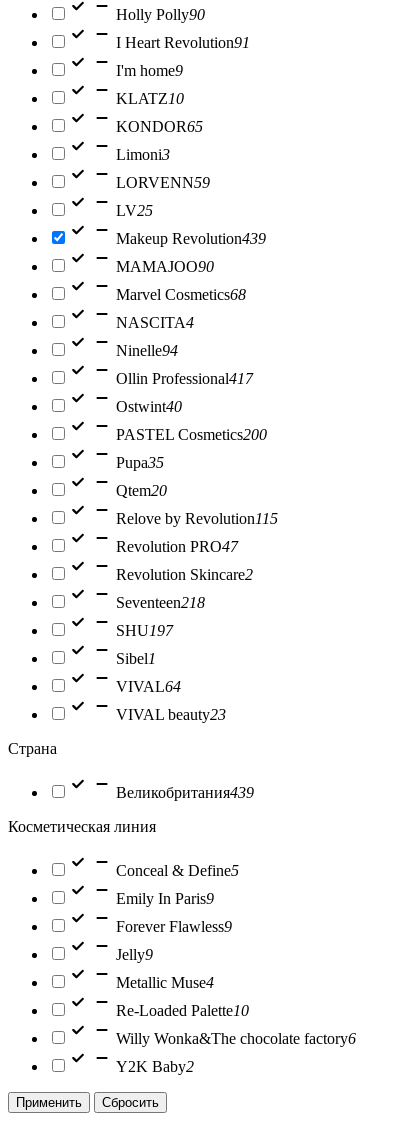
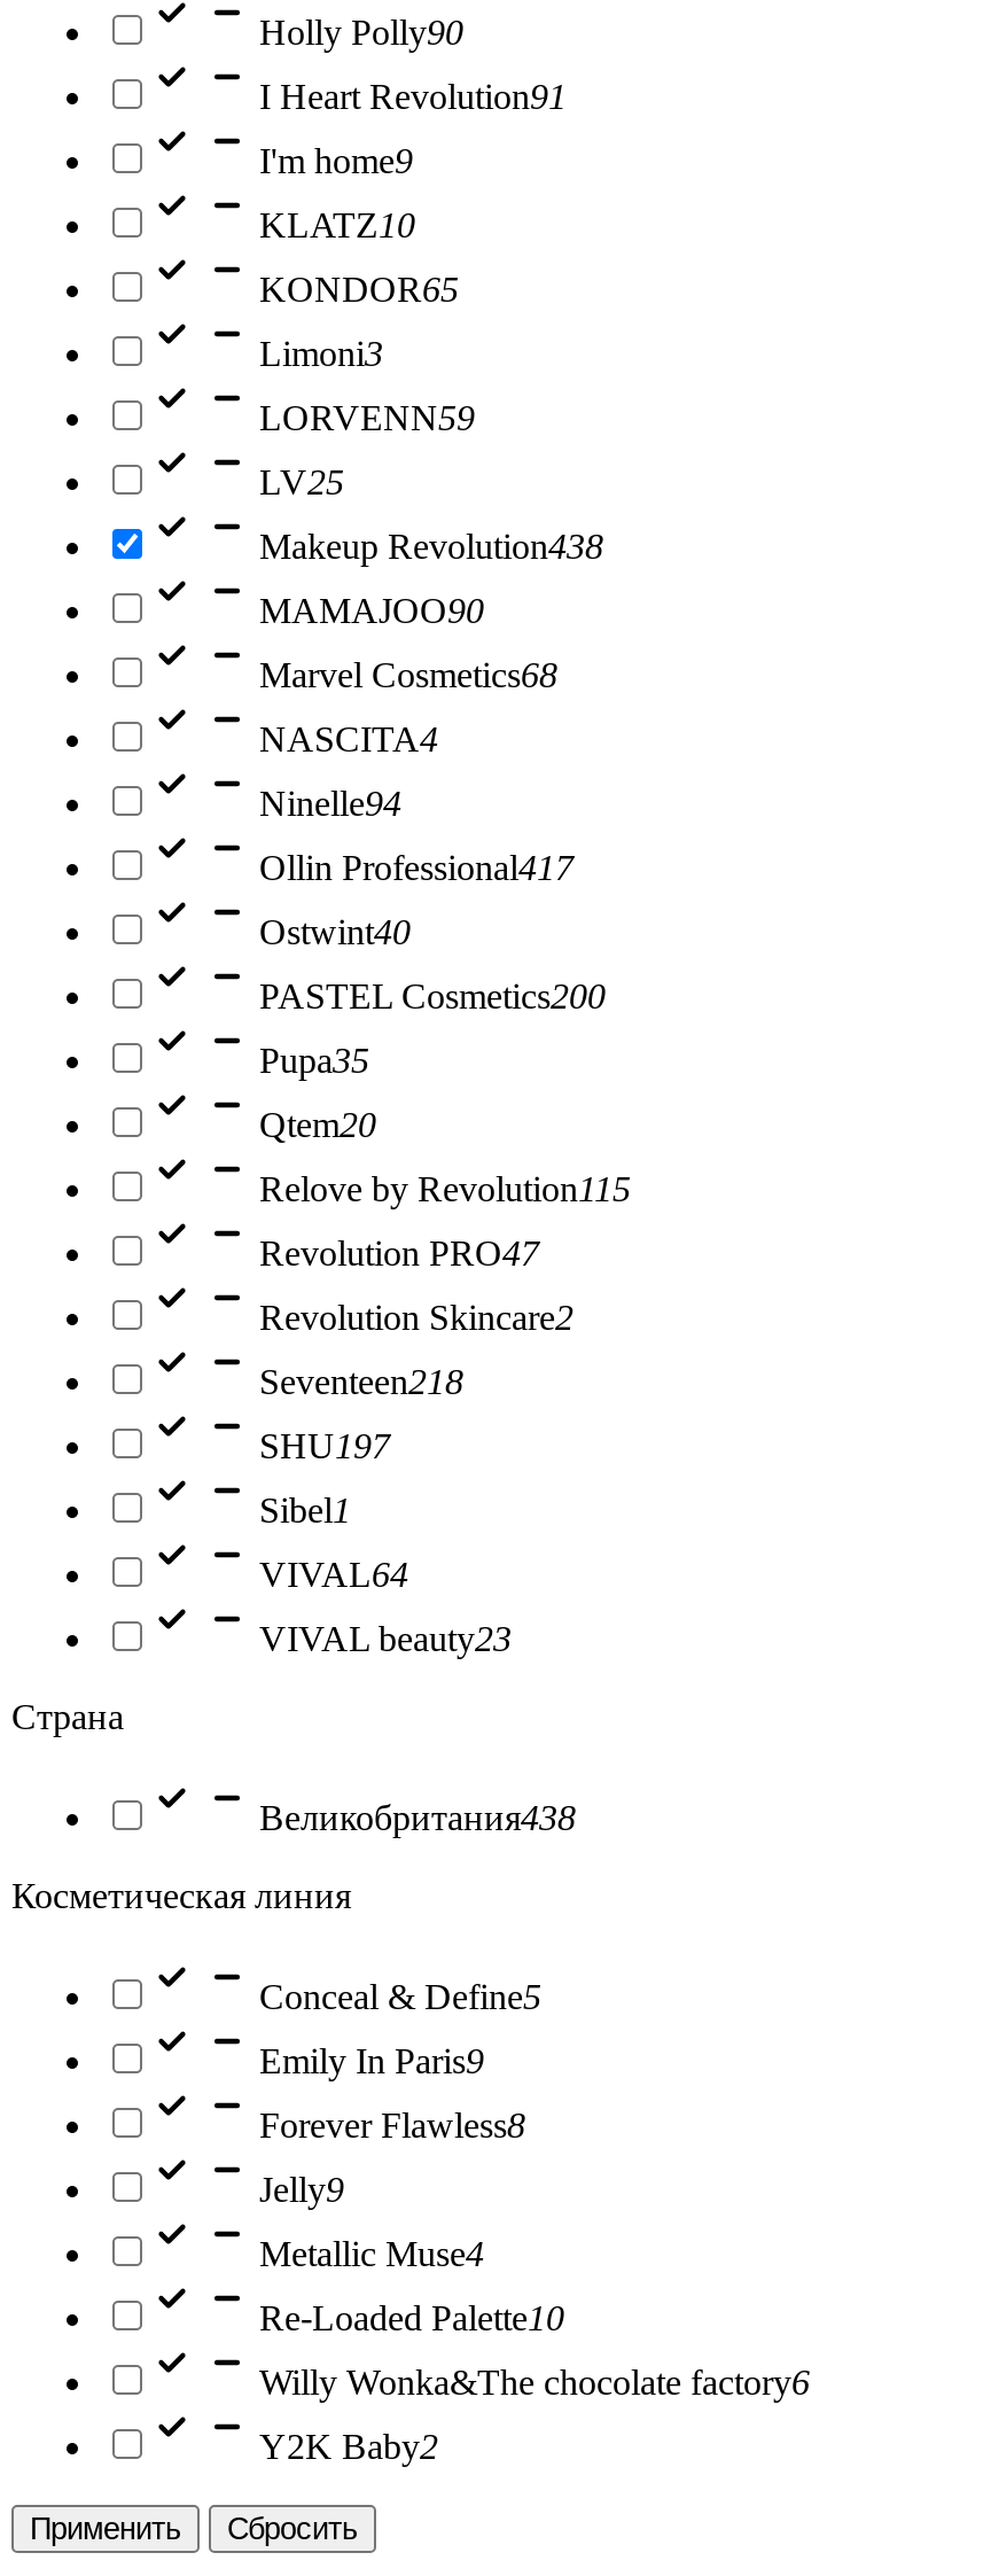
[116,230,266,247] Makeup Revolution439 -> [259,527,603,566] Makeup Revolution438
[116,784,254,801] Великобритания439 -> [259,1798,576,1837] Великобритания438
[116,918,232,935] Forever Flawless9 -> [259,2106,525,2145] Forever Flawless8

